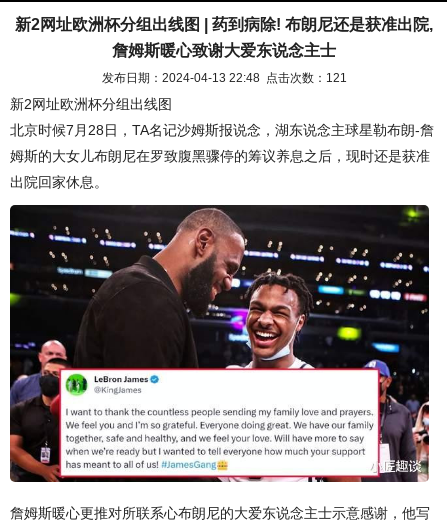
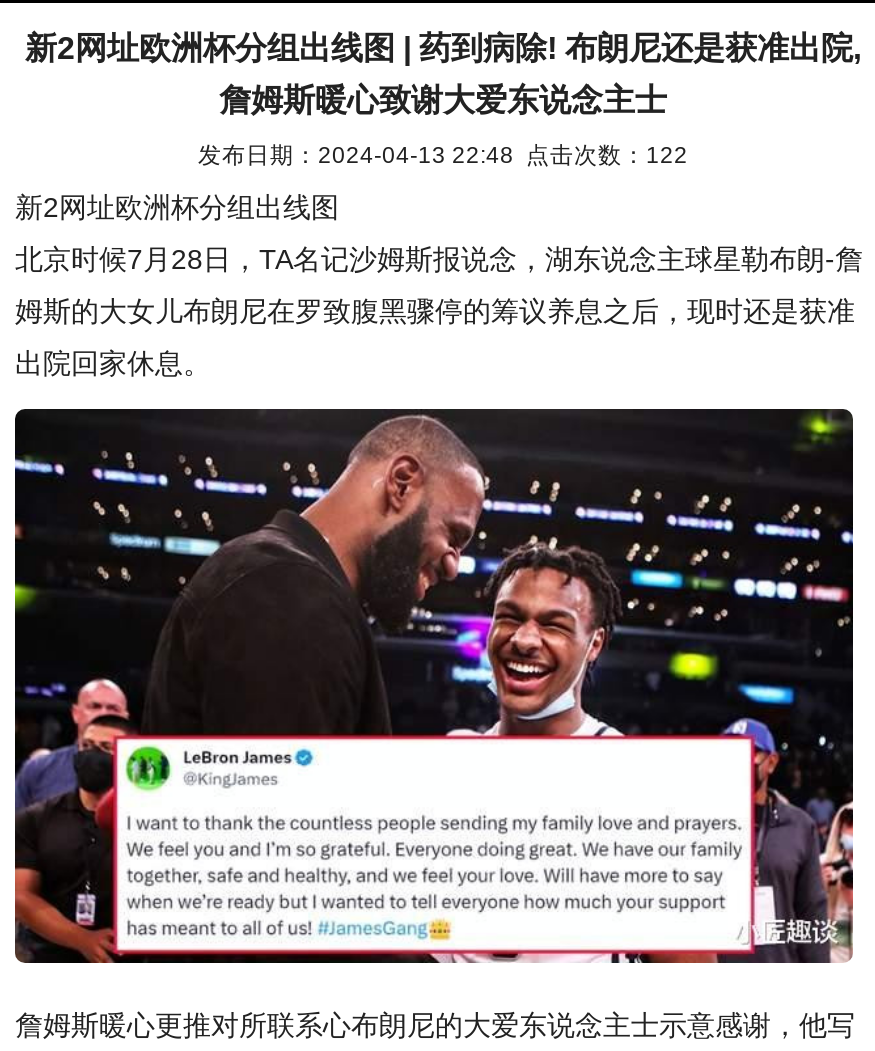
[101,71,346,84] 发布日期：2024-04-13 22:48 点击次数：121 -> [198,141,688,167] 发布日期：2024-04-13 22:48 点击次数：122

